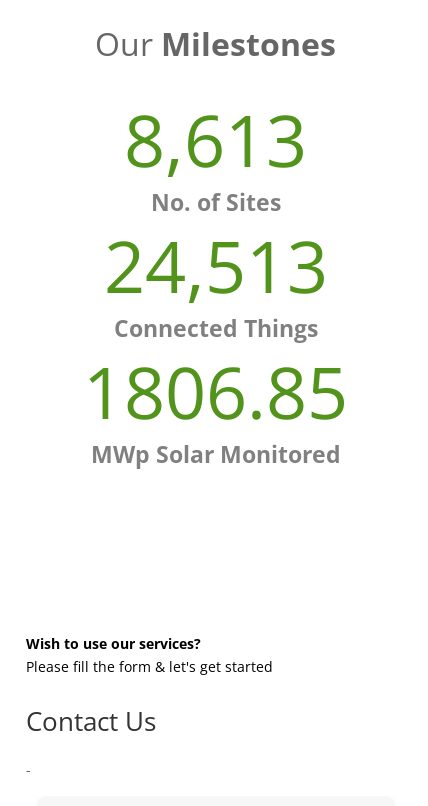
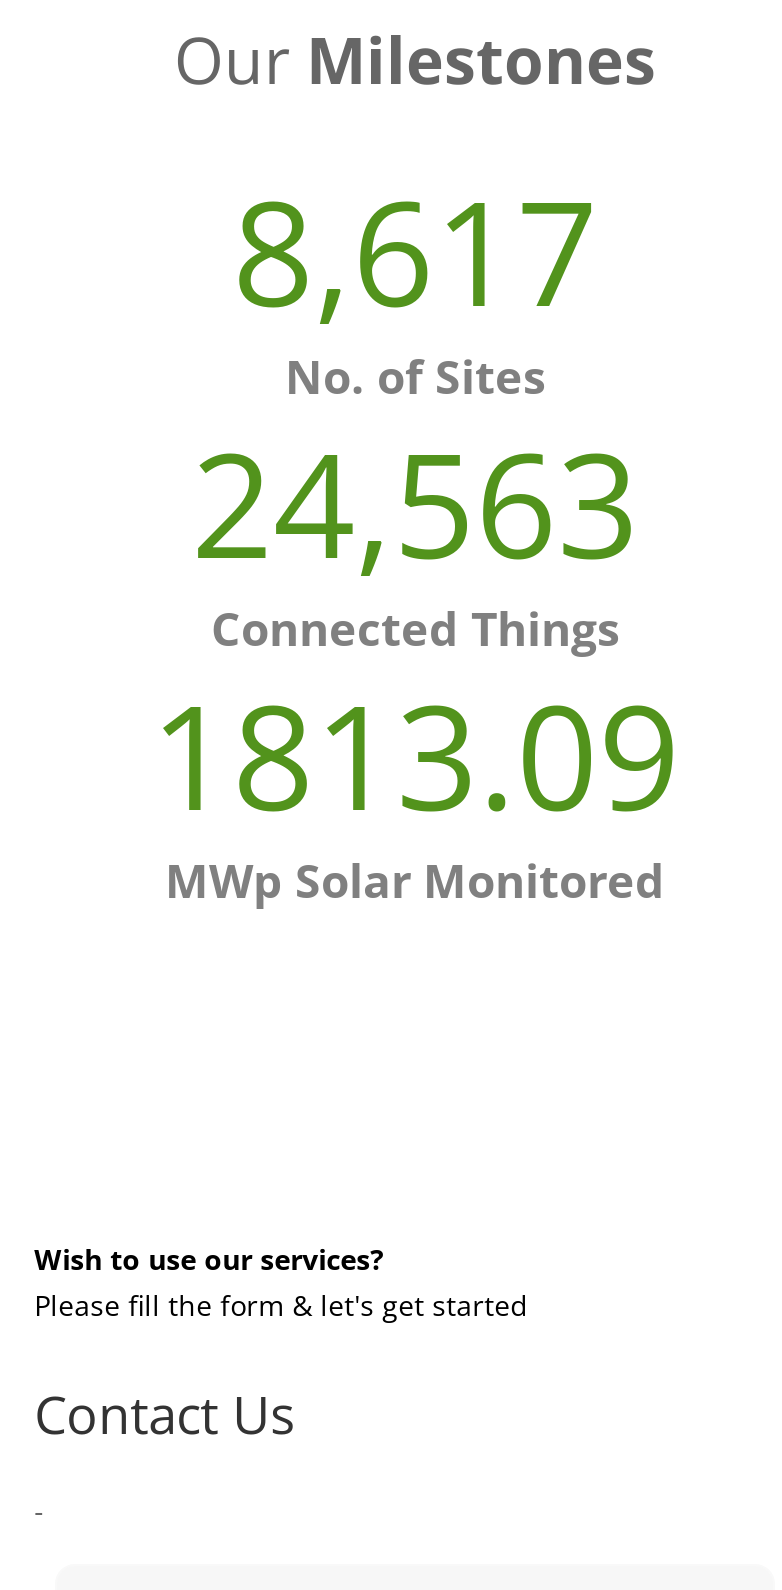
[124,90,307,188] 8,613 -> [232,152,598,348] 8,617
[104,216,328,314] 24,513 -> [191,404,639,600] 24,563
[83,342,348,440] 1806.85 -> [150,656,680,852] 1813.09

